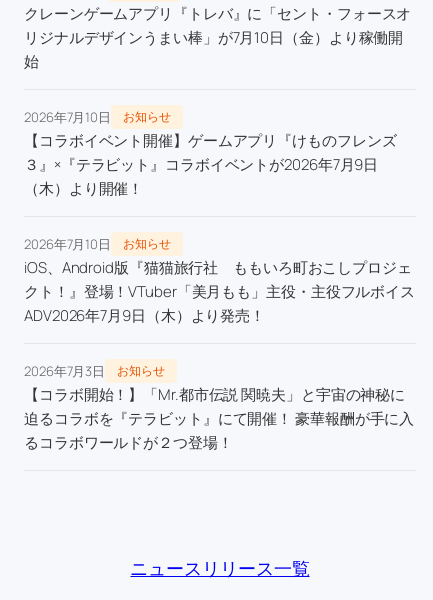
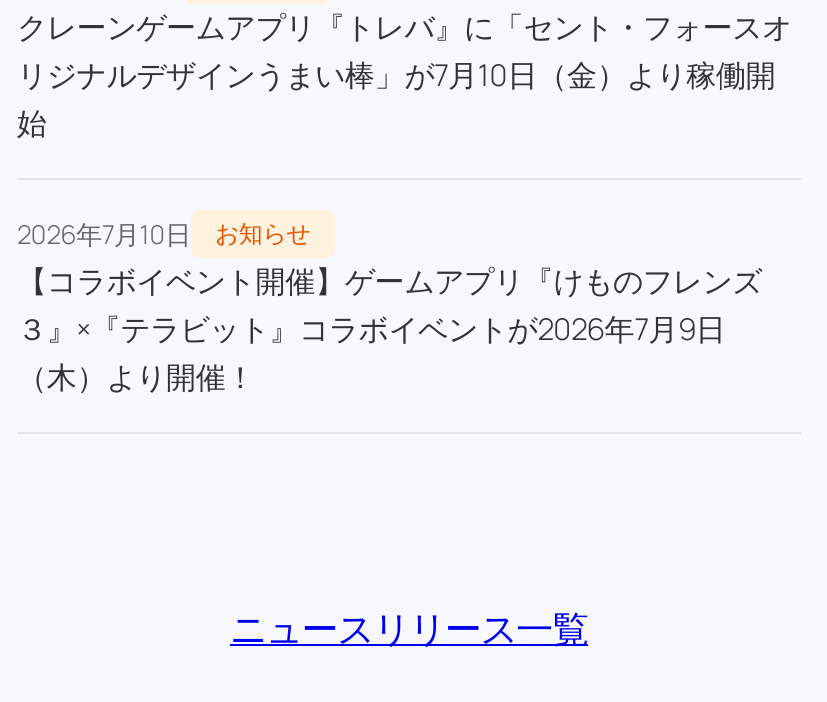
[24,235,415,453] 2026年7月10日 | お知らせ | iOS、Android版『猫猫旅行社 ももいろ町おこしプロジェ | クト！』登場！VTuber「美月もも」主役・主役フルボイス | ADV2026年7月9日（木）より発売！ | 2026年7月3日 | お知らせ | 【コラボ開始！】「Mr.都市伝説 関暁夫」と宇宙の神秘に | 迫るコラボを『テラビット』にて開催！ 豪華報酬が手に入 | るコラボワールドが２つ登場！ -> none

